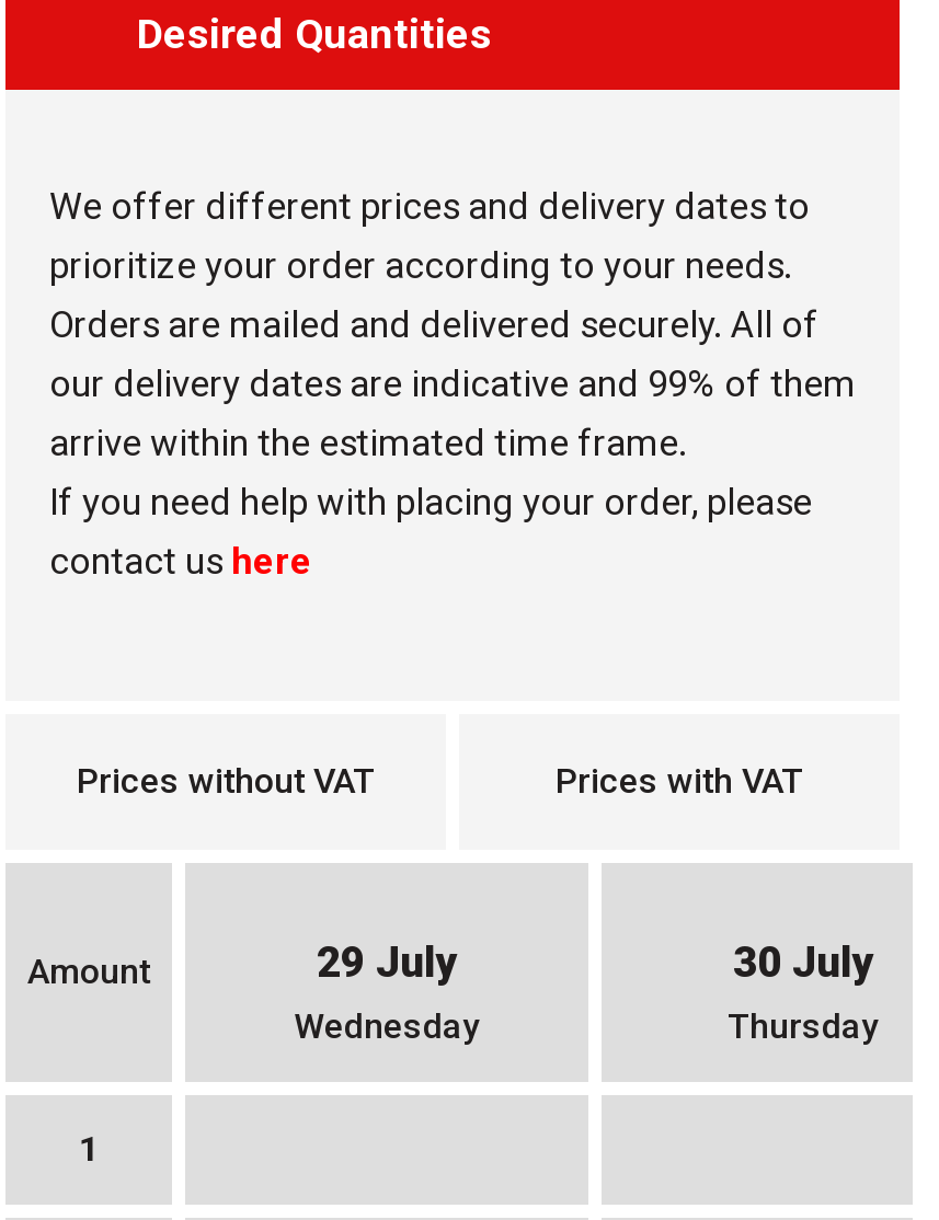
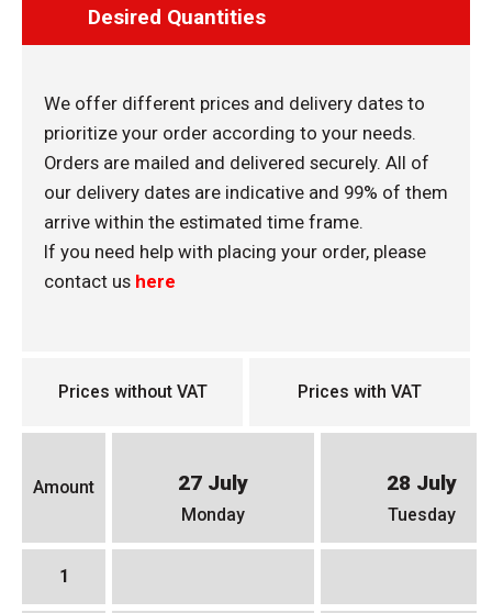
[294,937,480,1047] 29 July | Wednesday -> [178,470,248,525] 27 July | Monday
[728,937,879,1047] 30 July | Thursday -> [387,470,457,525] 28 July | Tuesday

